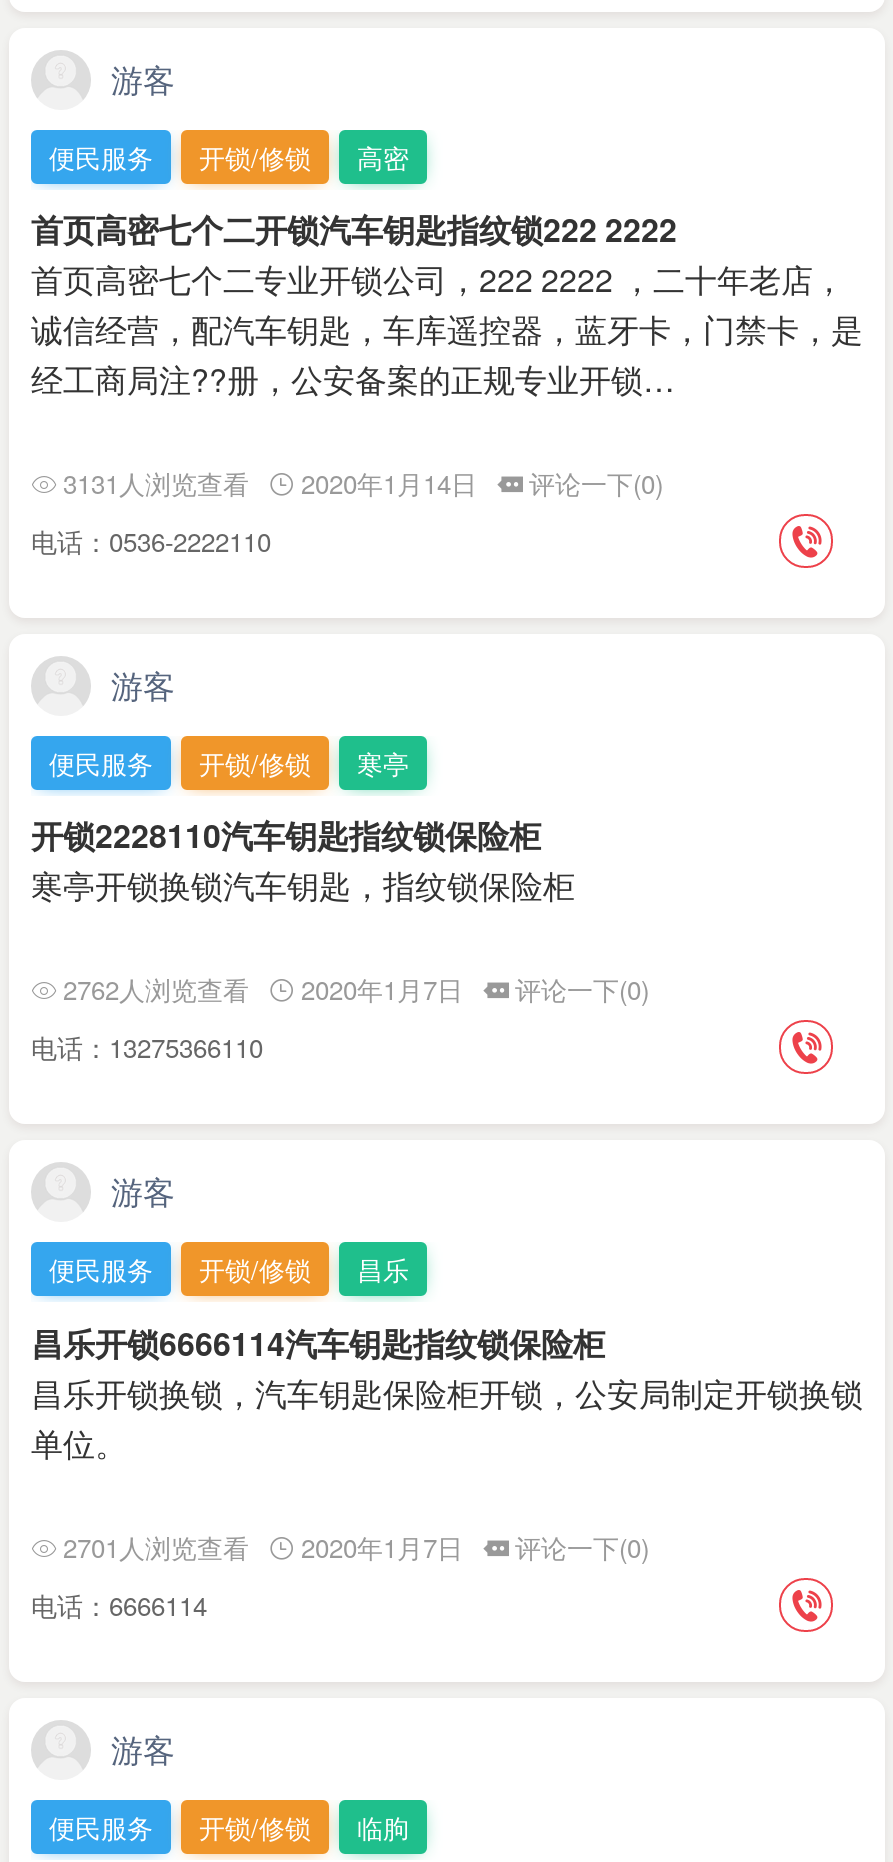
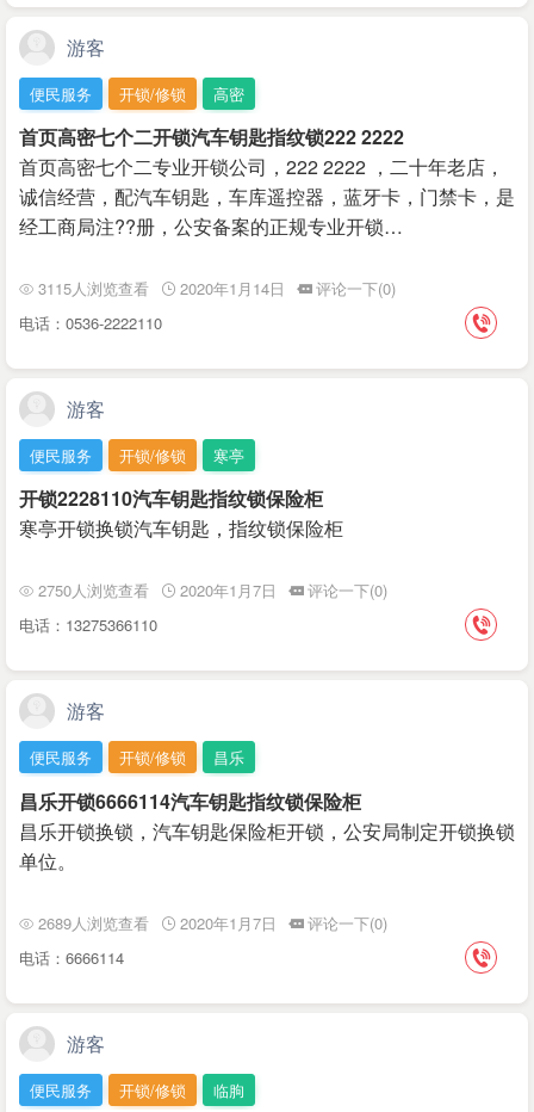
[63,464,663,502] 3131人浏览查看 2020年1月14日 评论一下(0) -> [38,277,396,300] 3115人浏览查看 2020年1月14日 评论一下(0)
[63,971,649,1009] 2762人浏览查看 2020年1月7日 评论一下(0) -> [38,579,387,602] 2750人浏览查看 2020年1月7日 评论一下(0)
[63,1527,649,1565] 2701人浏览查看 2020年1月7日 评论一下(0) -> [38,911,387,934] 2689人浏览查看 2020年1月7日 评论一下(0)

